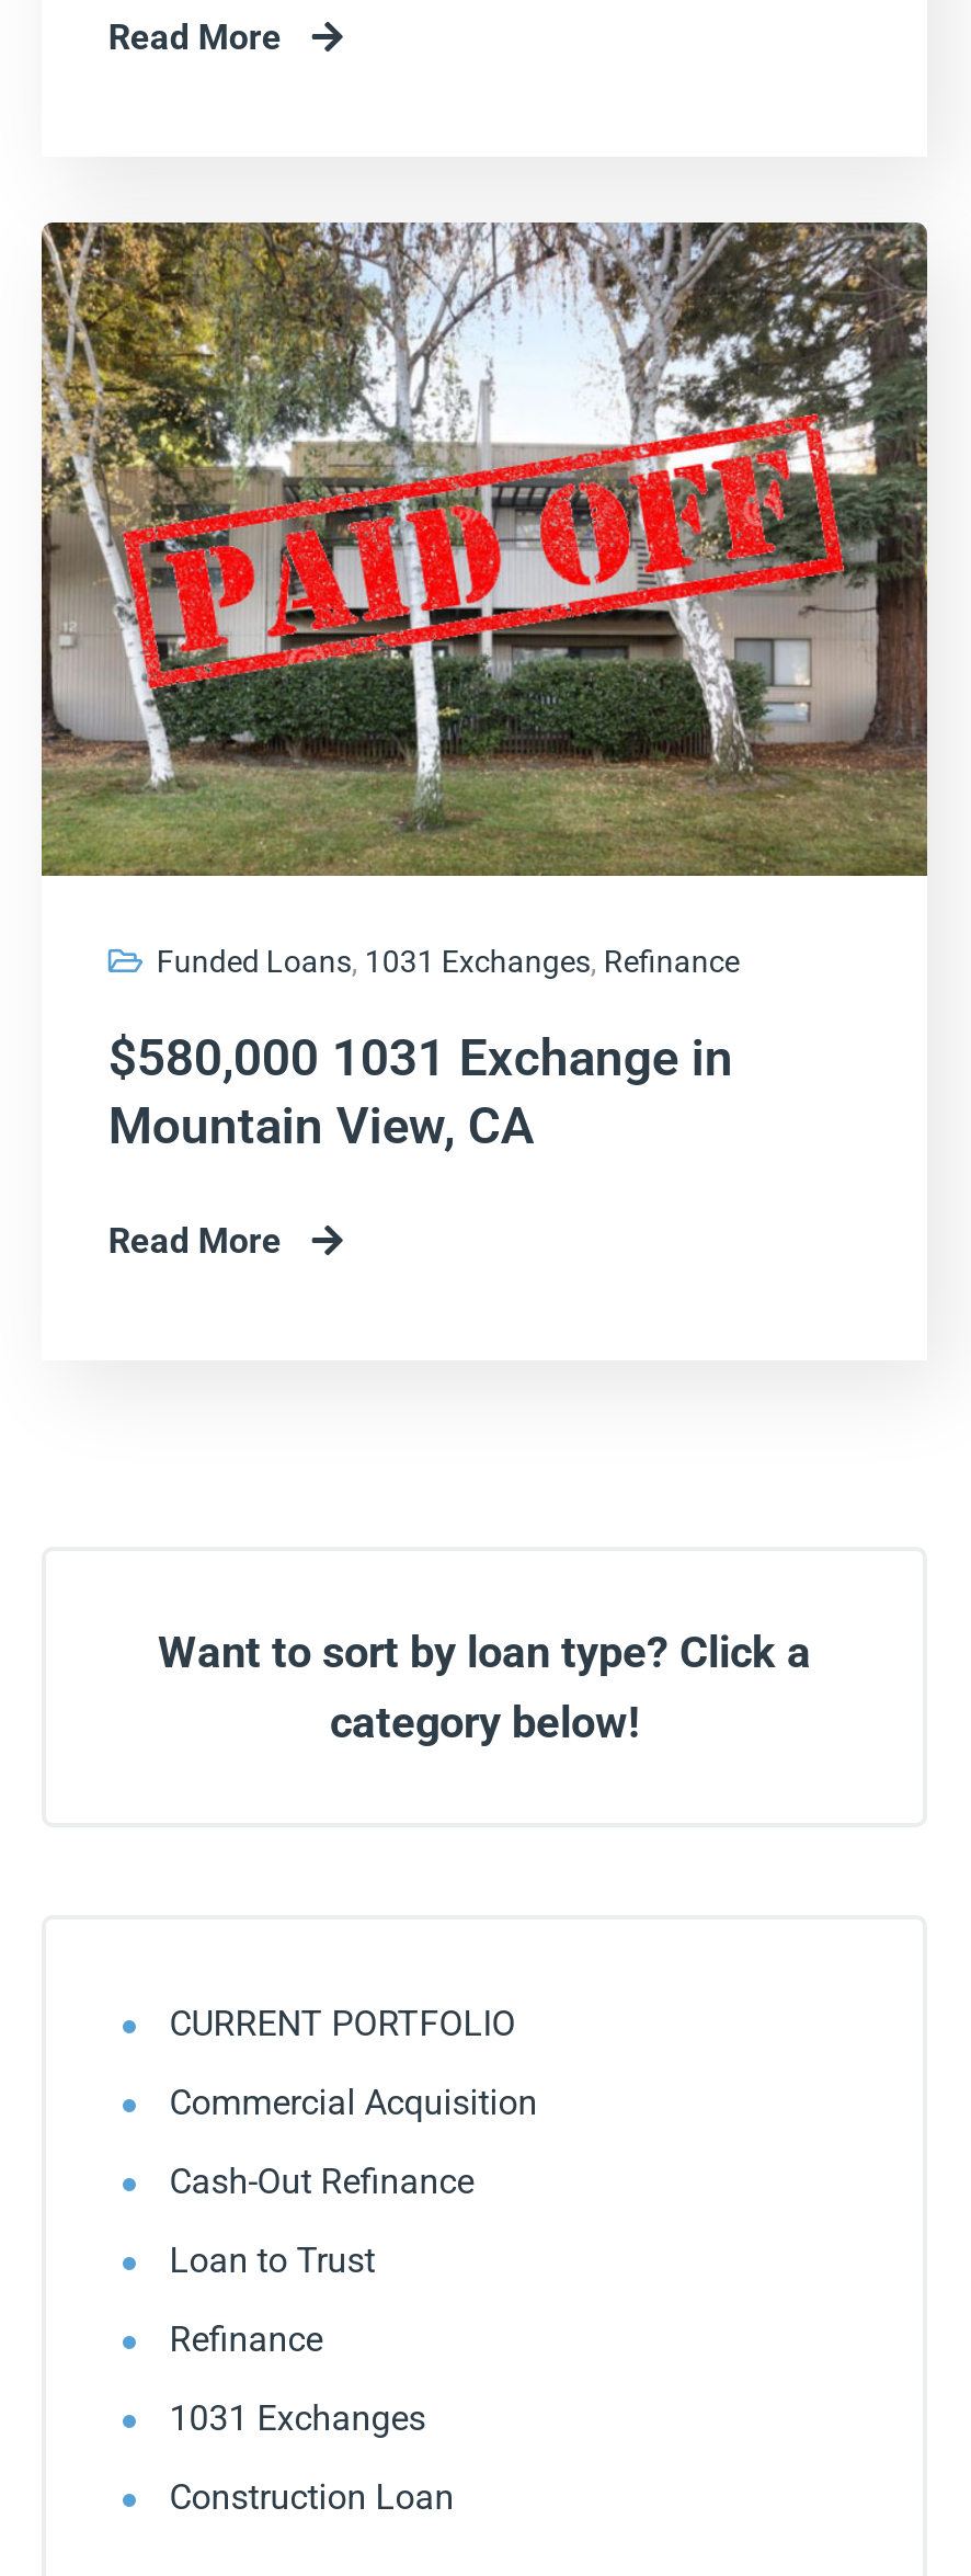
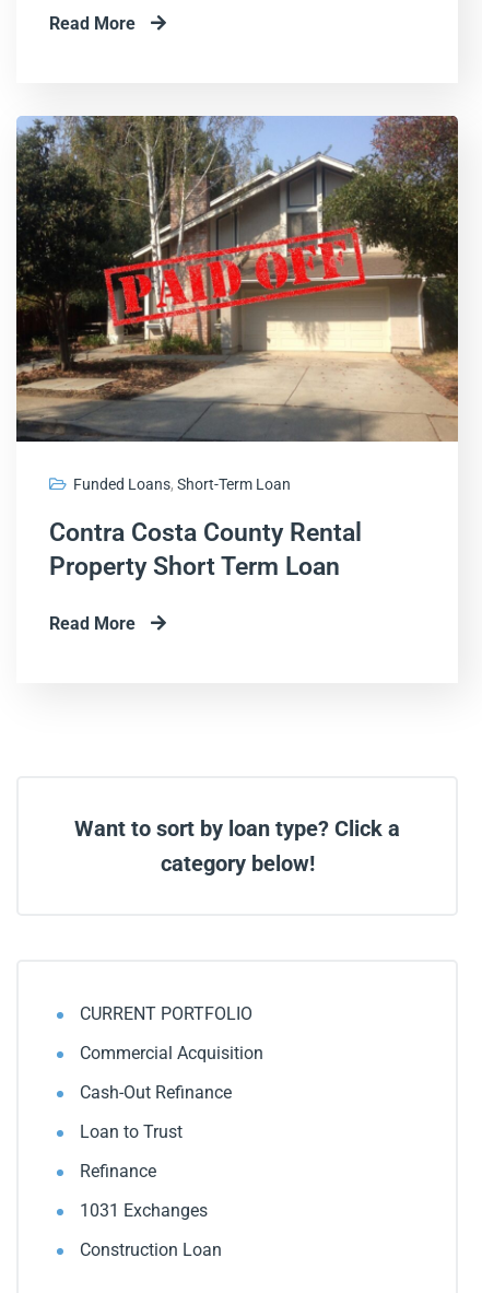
[39,220,929,980] [image] | Funded Loans, 1031 Exchanges, Refinance -> [15,115,459,493] [image] | Funded Loans, Short-Term Loan
[108,1030,733,1157] $580,000 1031 Exchange in | Mountain View, CA -> [50,518,362,582] Contra Costa County Rental | Property Short Term Loan

